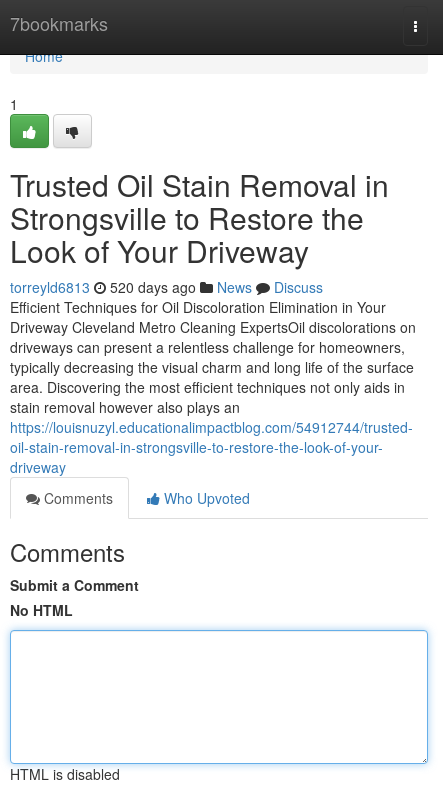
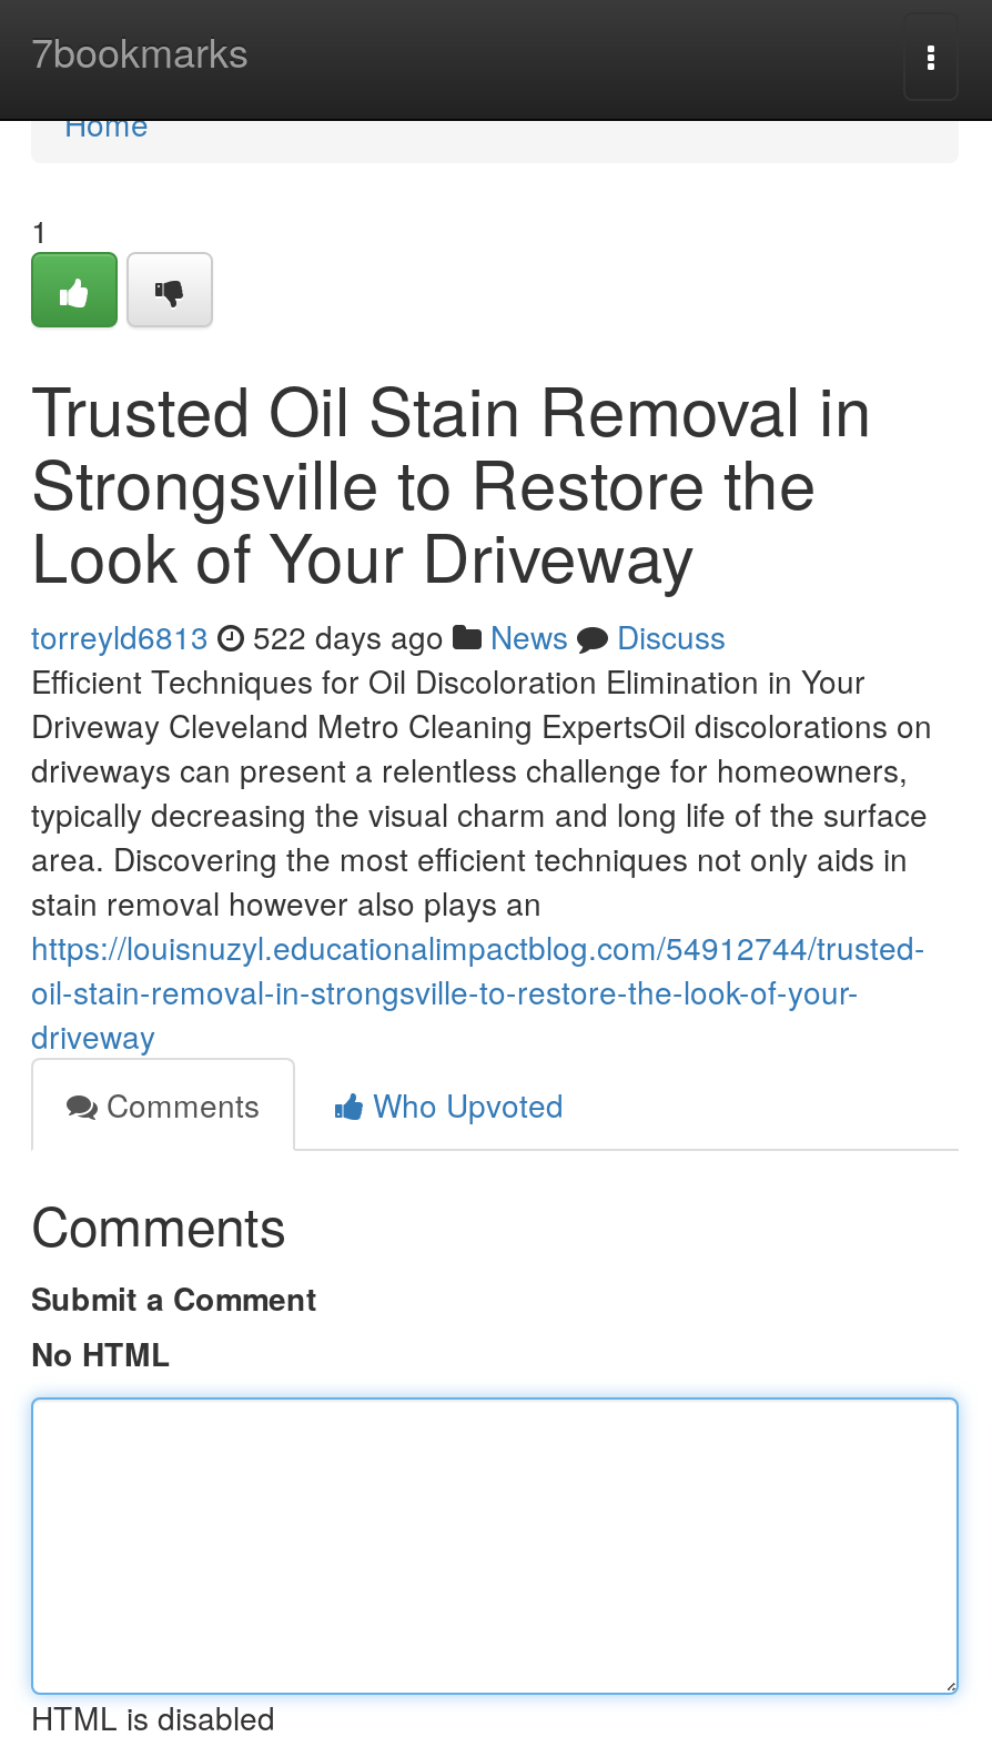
[10,277,323,297] torreyld6813 520 days ago News Discuss -> [31,614,726,658] torreyld6813 522 days ago News Discuss

